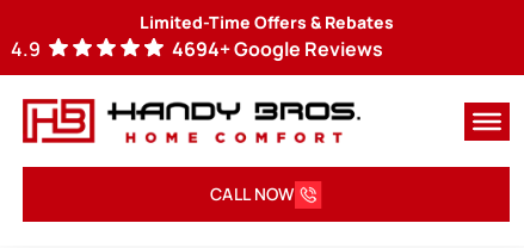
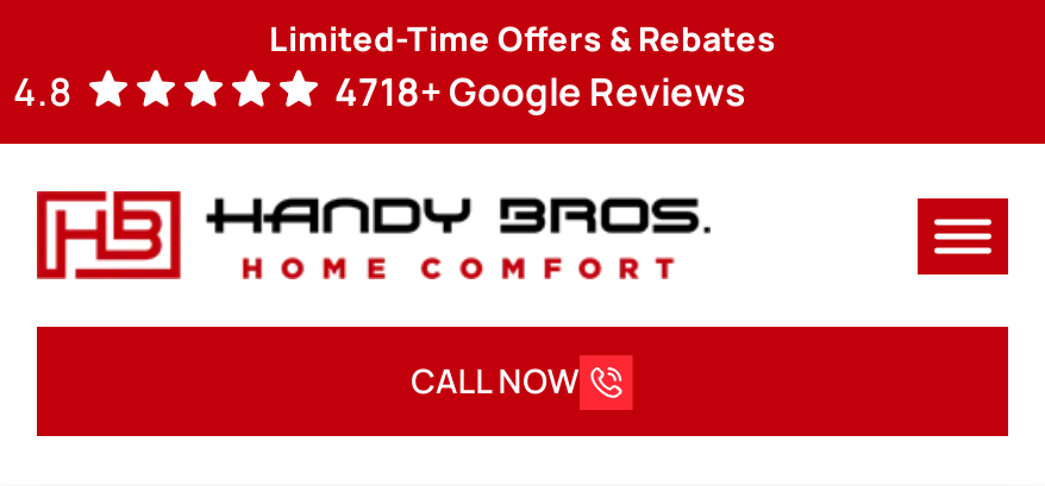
[11,36,41,62] 4.9 -> [13,65,73,118] 4.8
[172,36,383,62] 4694+ Google Reviews -> [334,65,746,118] 4718+ Google Reviews

